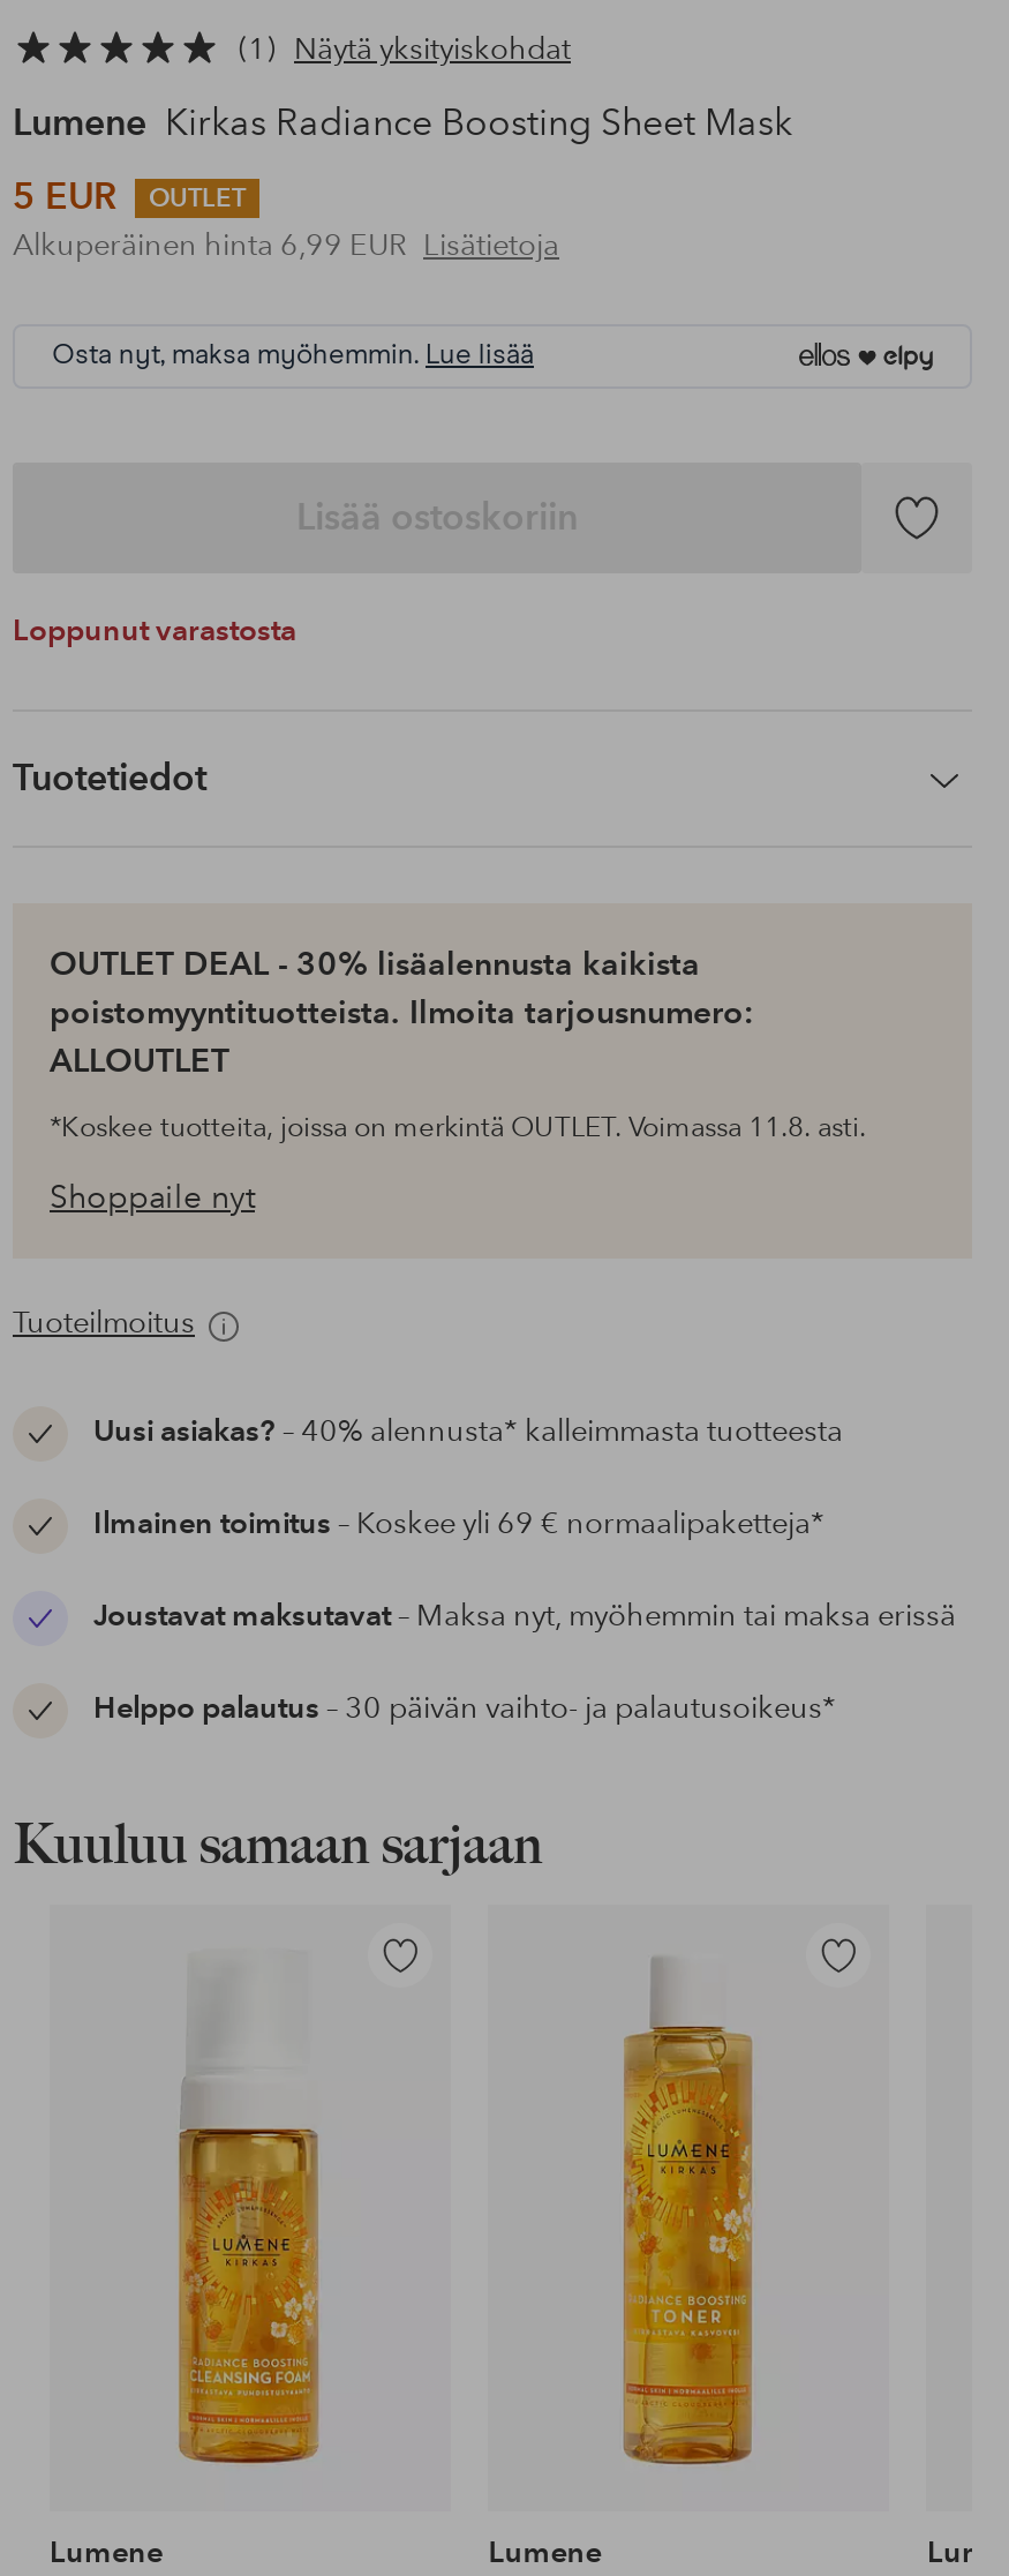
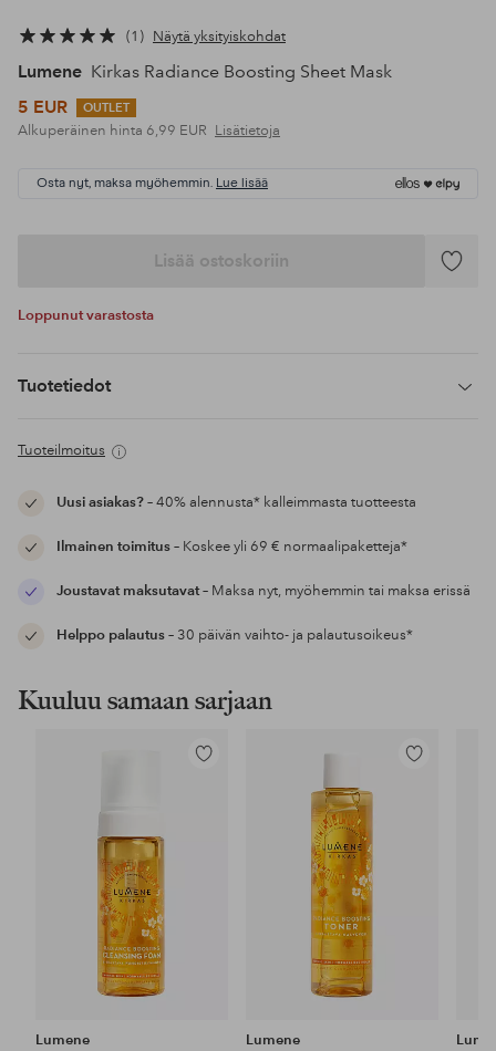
[50,943,866,1217] OUTLET DEAL - 30% lisäalennusta kaikista | poistomyyntituotteista. Ilmoita tarjousnumero: | ALLOUTLET | *Koskee tuotteita, joissa on merkintä OUTLET. Voimassa 11.8. asti. | Shoppaile nyt -> none

